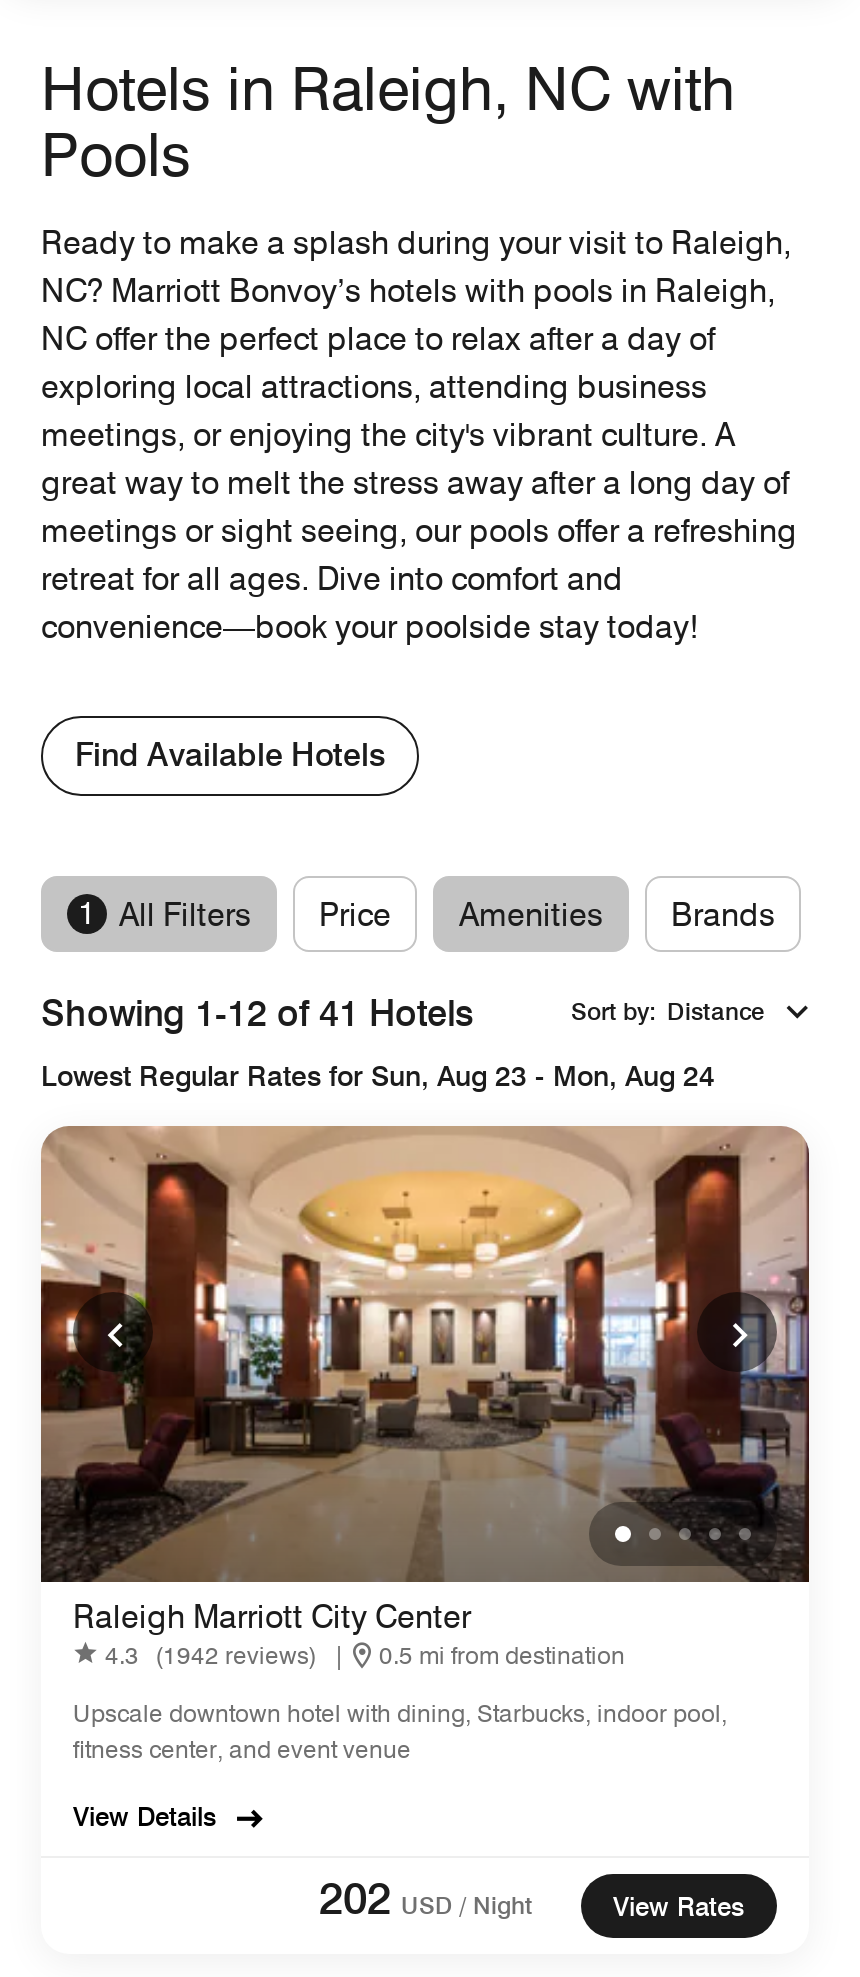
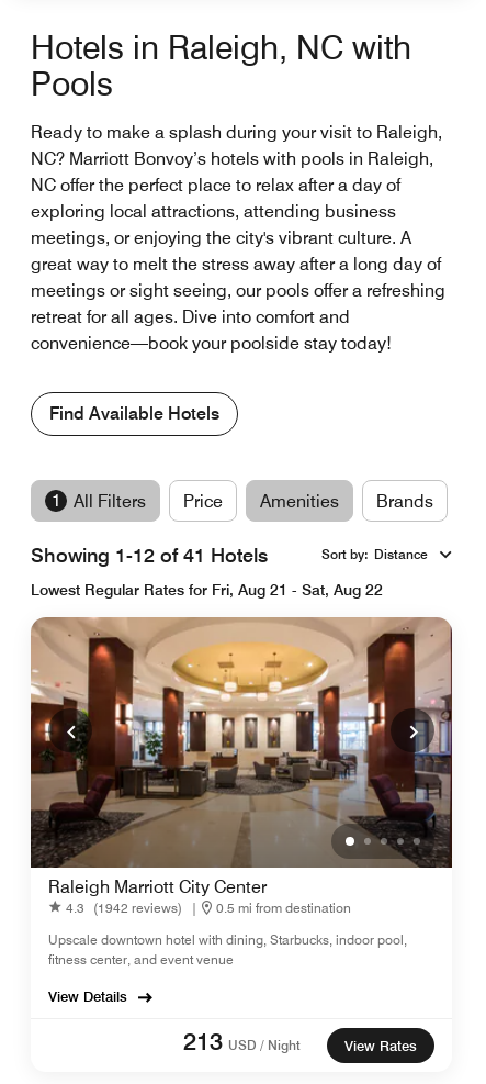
[41,1060,715,1092] Lowest Regular Rates for Sun, Aug 23 - Mon, Aug 24 -> [31,581,383,599] Lowest Regular Rates for Fri, Aug 21 - Sat, Aug 22
[319,1872,533,1924] 202 USD / Night -> [183,1027,301,1055] 213 USD / Night

